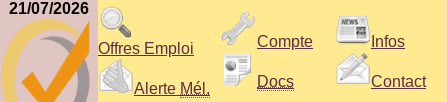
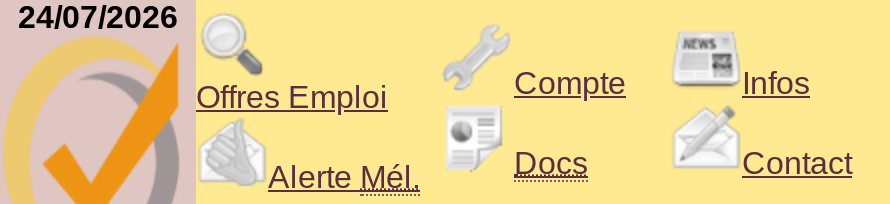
[9,0,89,17] 21/07/2026 -> [18,0,178,34] 24/07/2026

